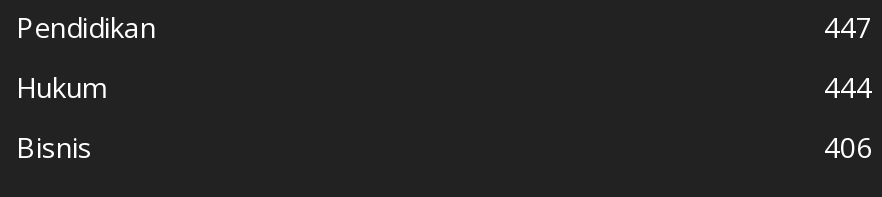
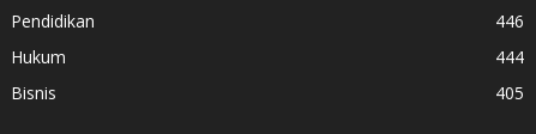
[824,9,872,47] 447 -> [495,10,524,33] 446
[824,129,872,167] 406 -> [495,82,524,105] 405

